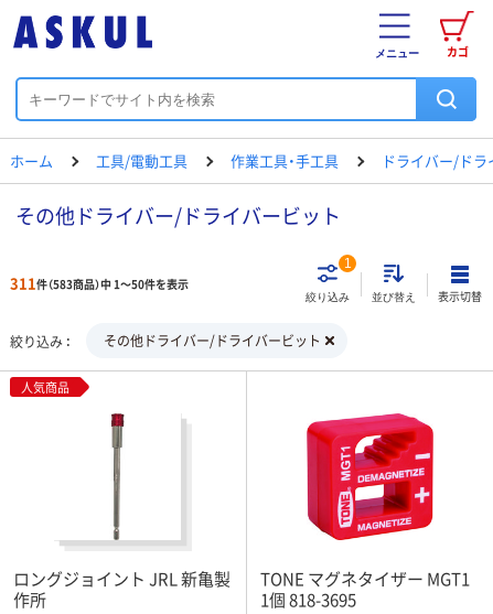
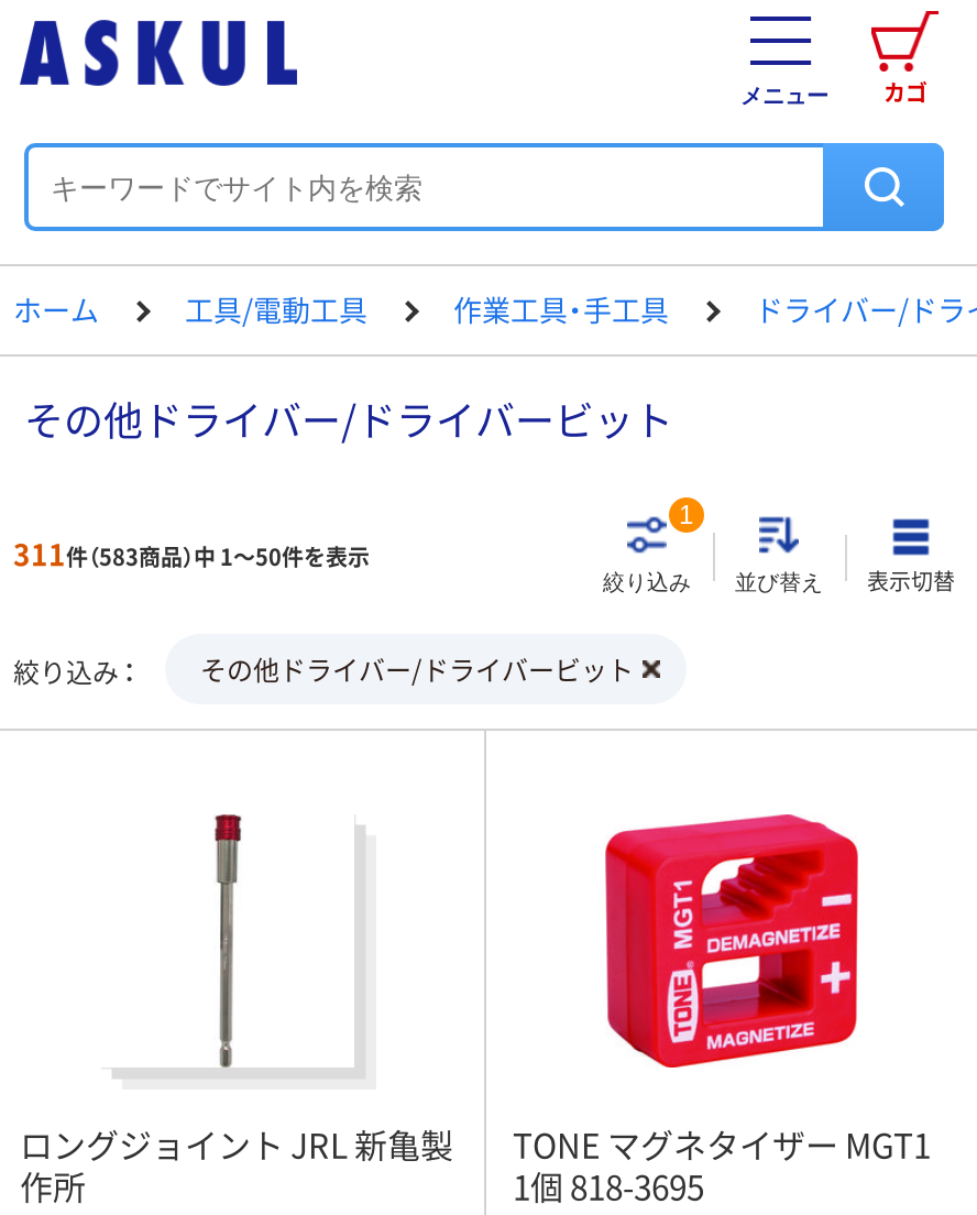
[21,378,69,396] 人気商品 -> none

